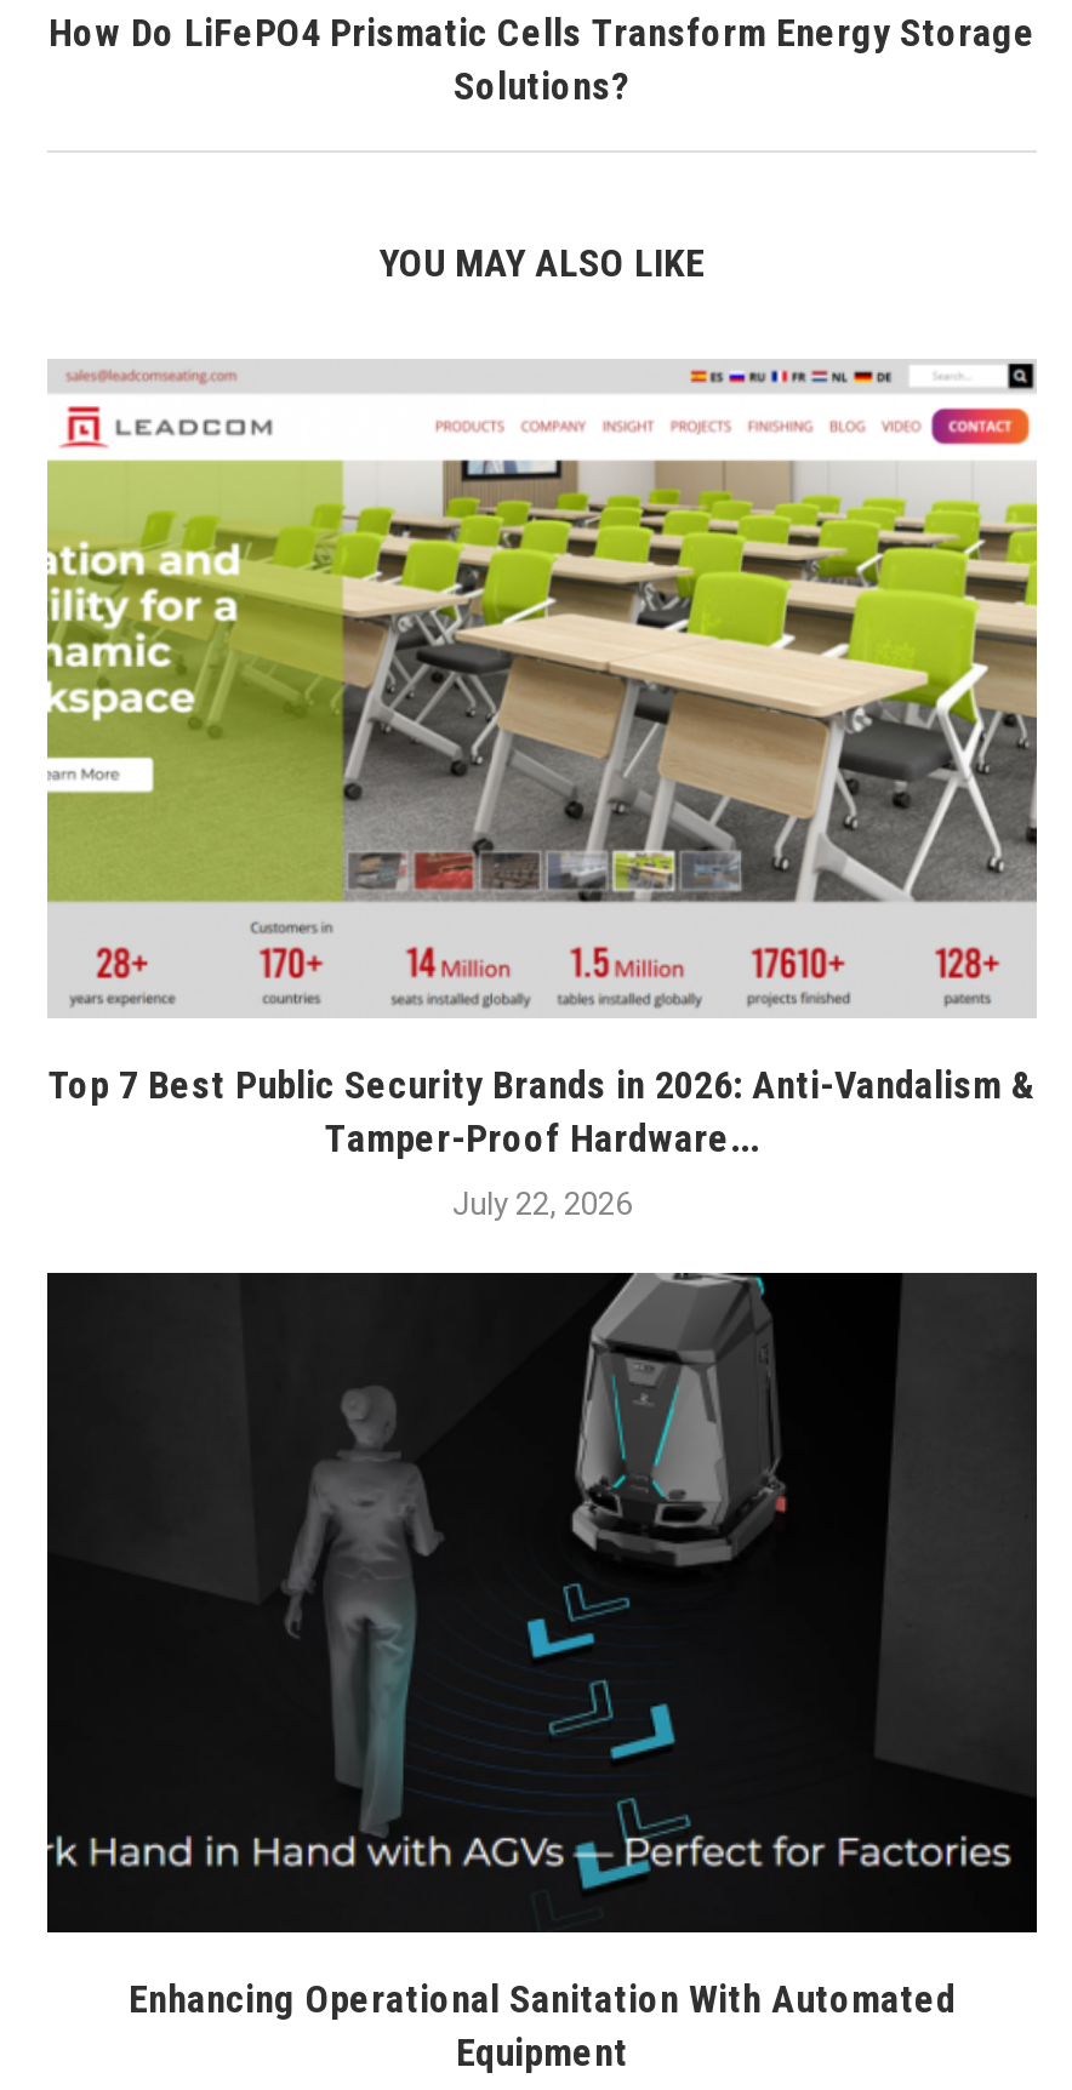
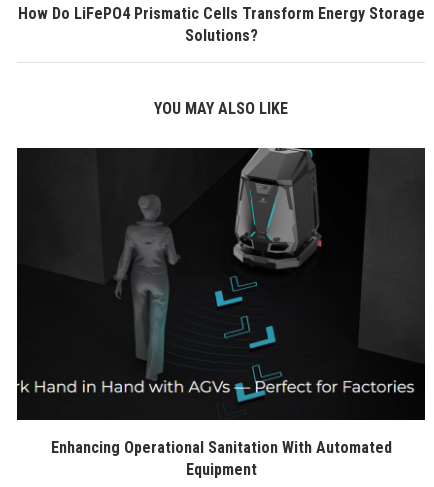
[45,361,1039,1221] [image] | Top 7 Best Public Security Brands in 2026: Anti-Vandalism & | Tamper-Proof Hardware... | July 22, 2026 -> none

